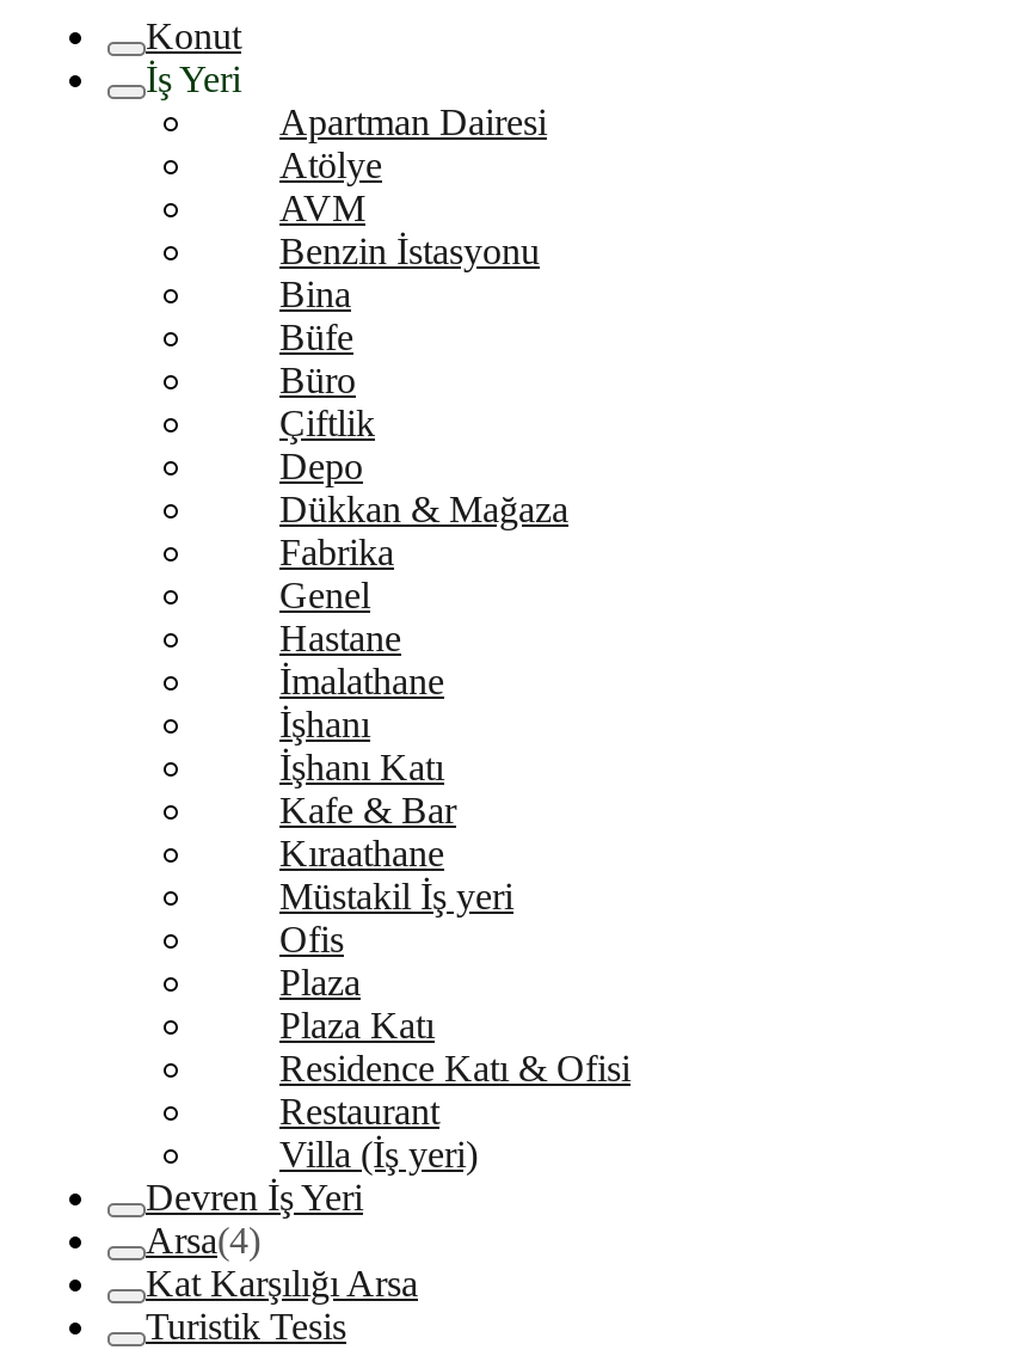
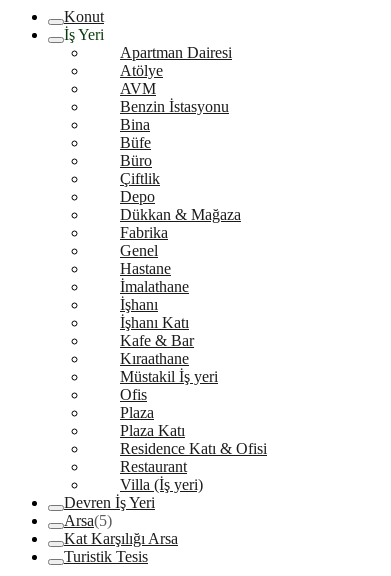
[146,1219,260,1260] Arsa(4) -> [64,512,112,529] Arsa(5)

